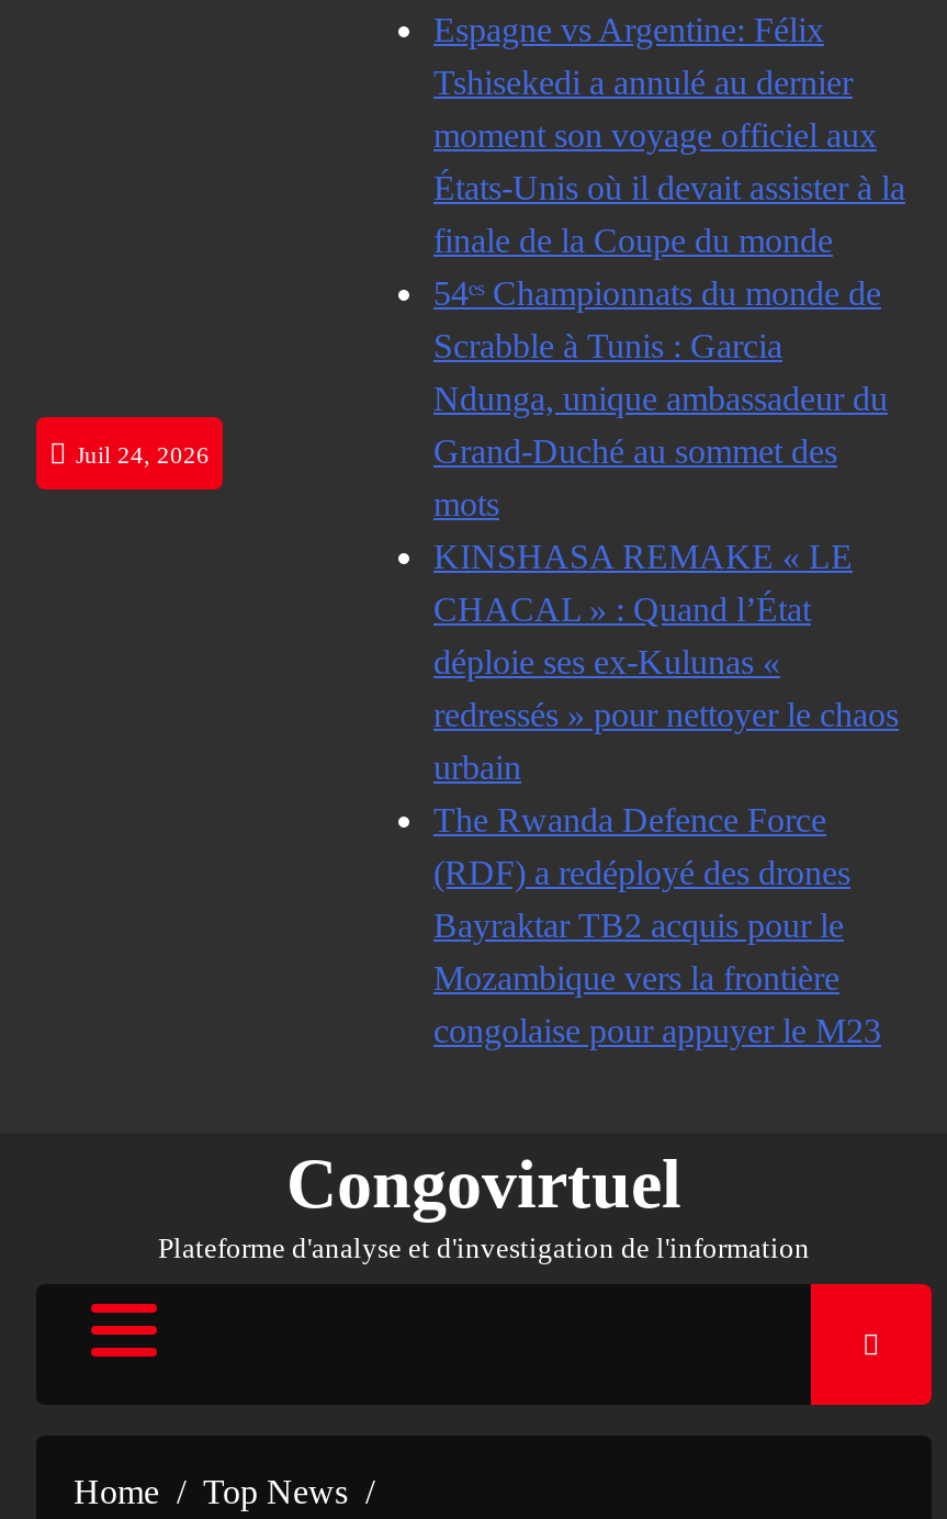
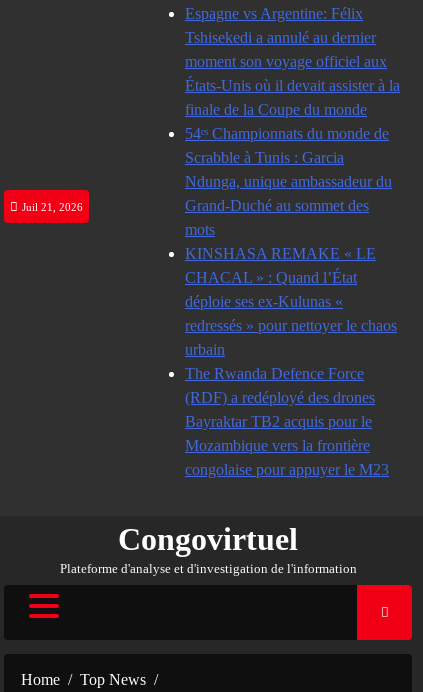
[76,440,210,466] Juil 24, 2026 -> [22,200,83,212] Juil 21, 2026

